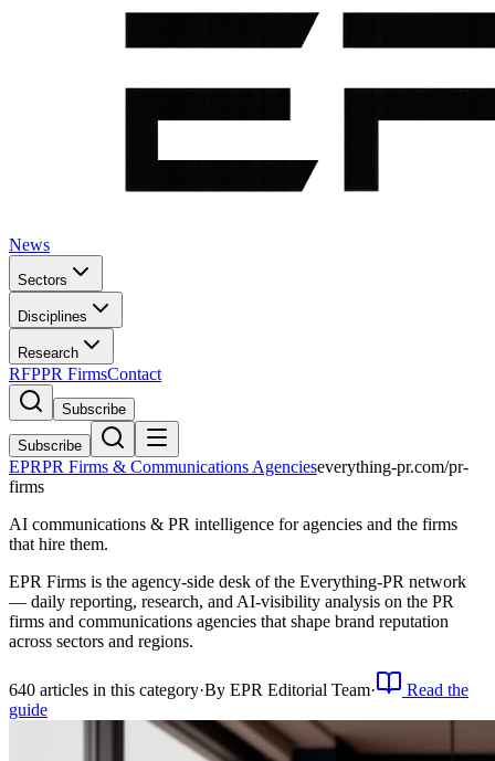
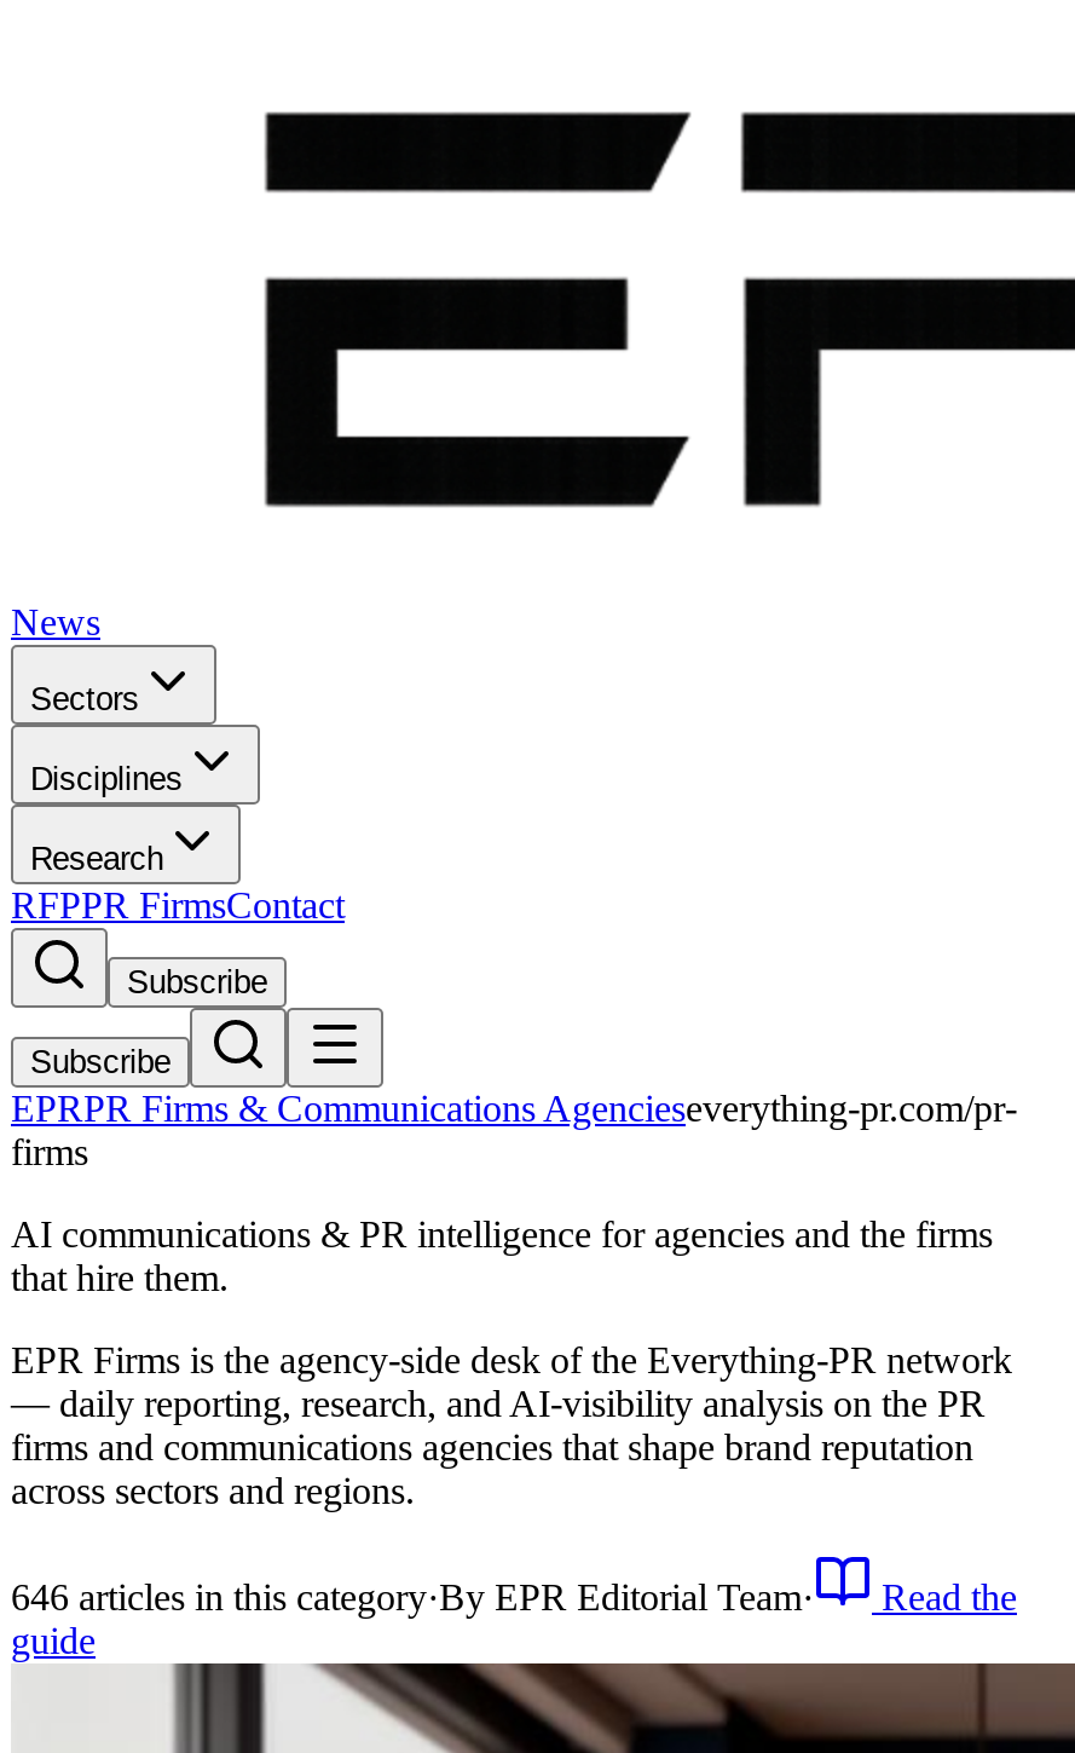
[9,680,376,699] 640 articles in this category·By EPR Editorial Team· -> [11,1576,814,1618] 646 articles in this category·By EPR Editorial Team·

